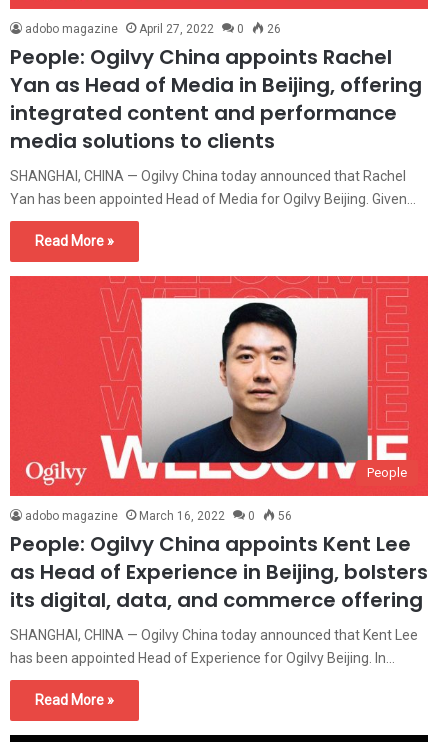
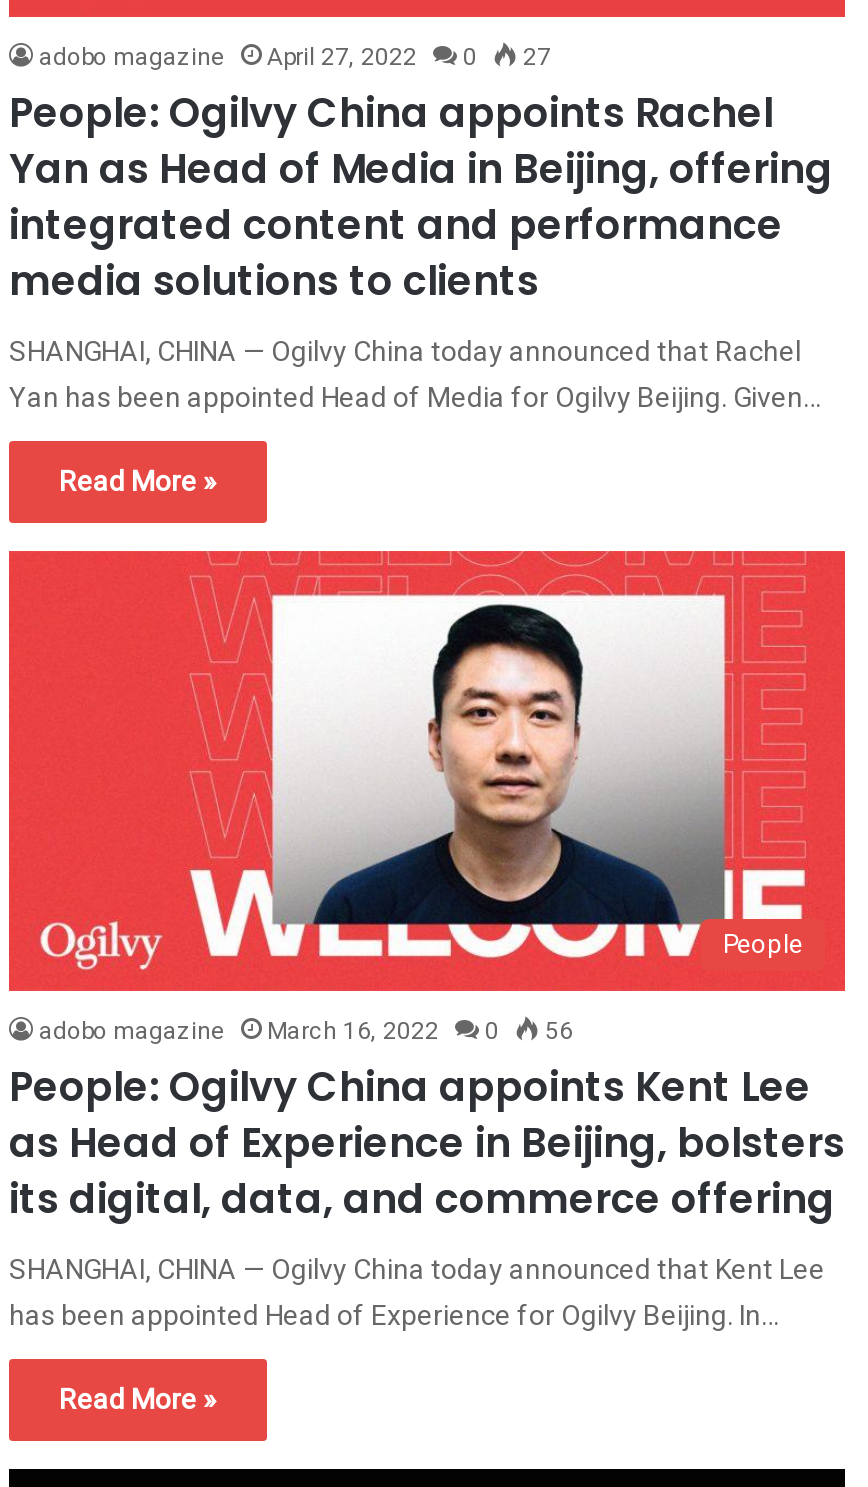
[25,21,281,35] adobo magazine April 27, 2022 0 26 -> [39,43,551,71] adobo magazine April 27, 2022 0 27

